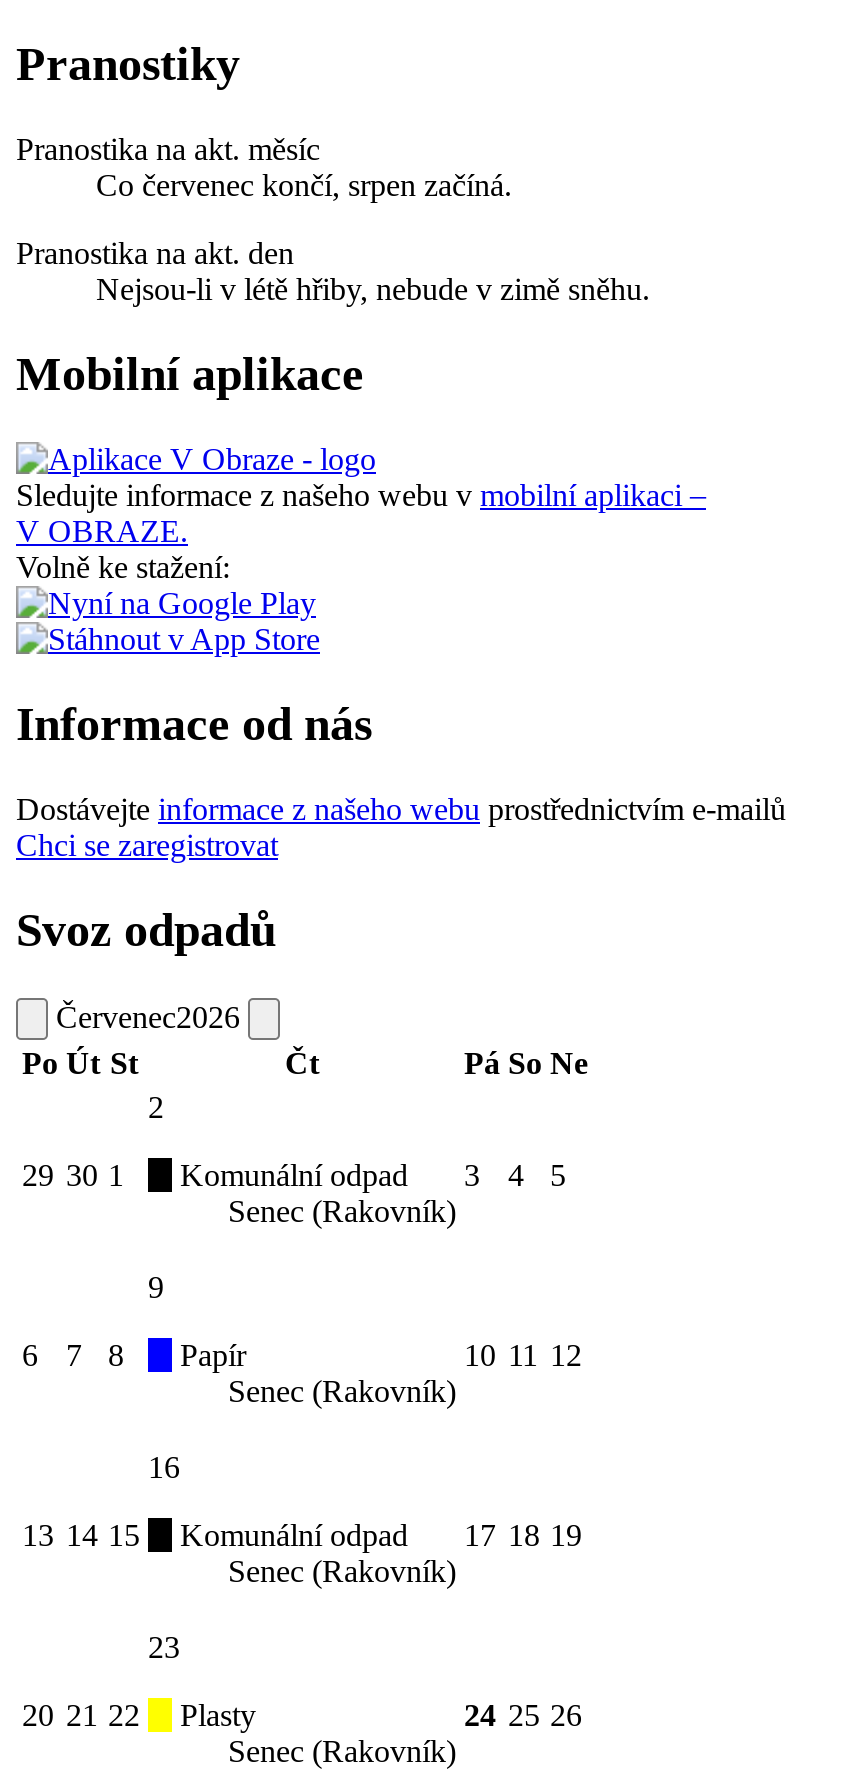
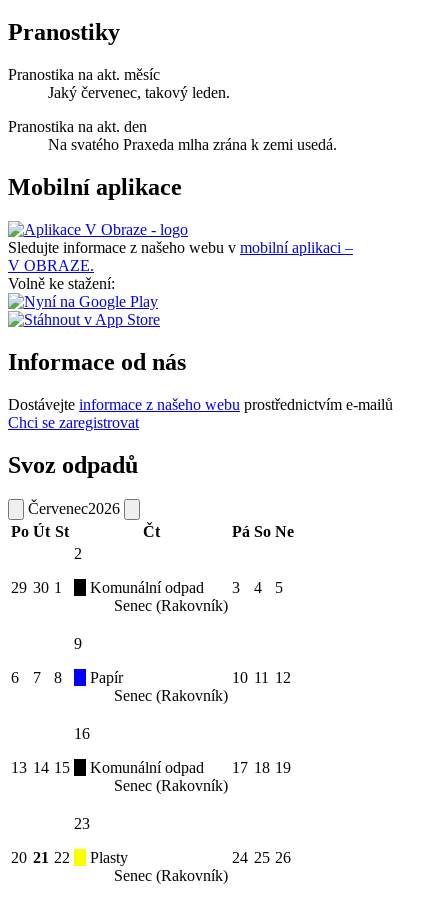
[96,168,512,202] Co červenec končí, srpen začíná. -> [48,84,230,101] Jaký červenec, takový leden.
[96,272,650,306] Nejsou-li v létě hřiby, nebude v zimě sněhu. -> [48,136,337,153] Na svatého Praxeda mlha zrána k zemi usedá.

